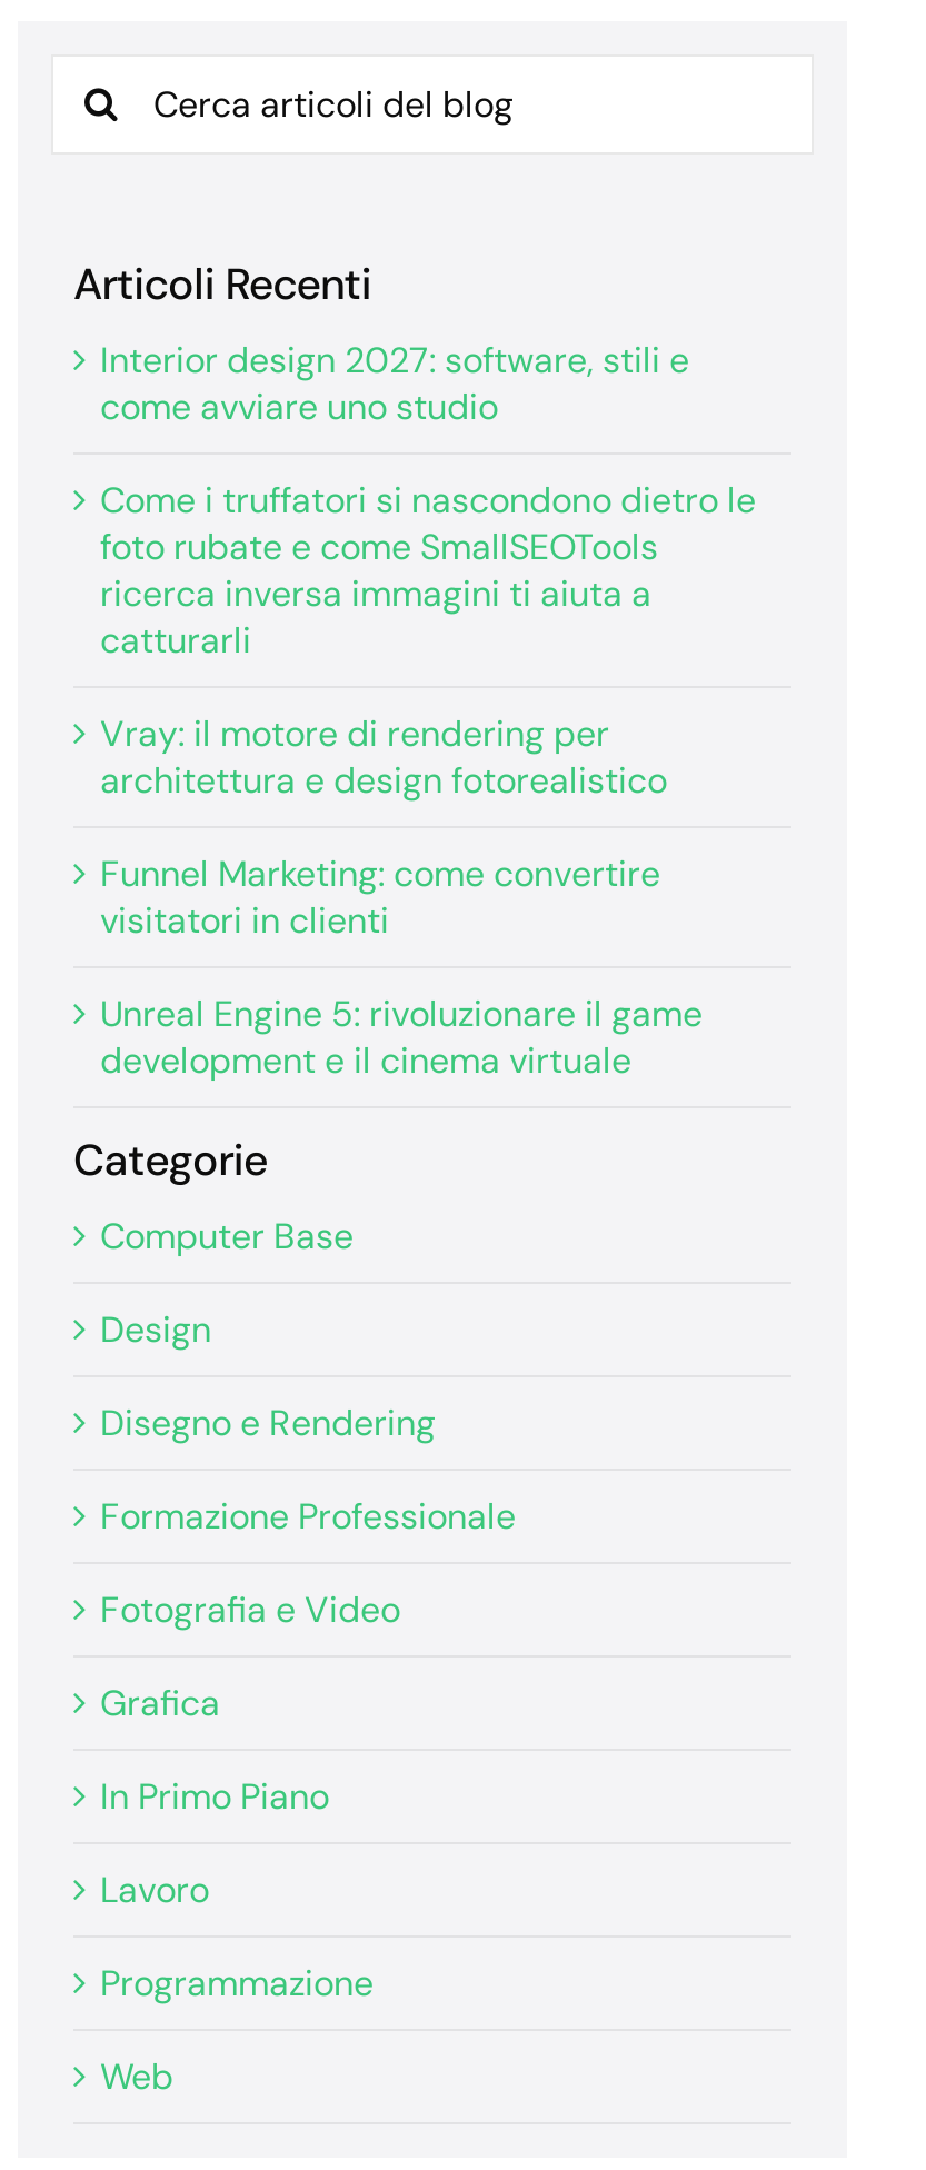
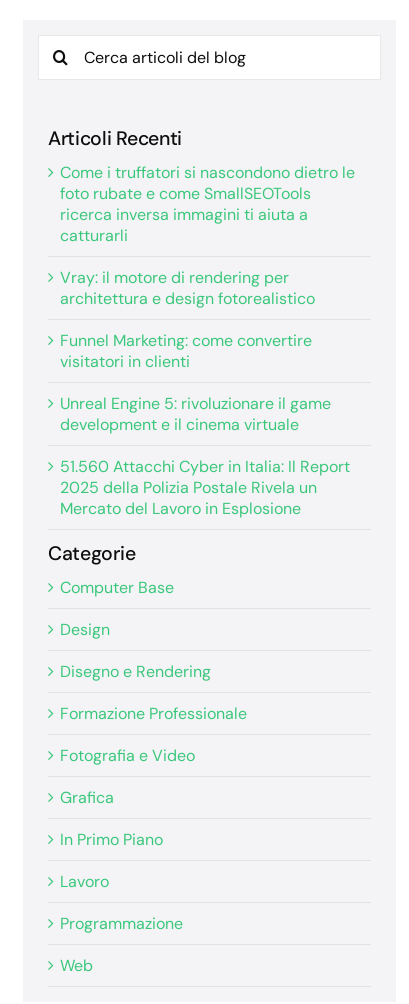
[100,337,689,431] Interior design 2027: software, stili e | come avviare uno studio -> none
moved [100,477,756,1084] -> [60,162,355,435]: Come i truffatori si nascondono dietro le | foto rubate e come SmallSEOTools | ricerca inversa immagini ti aiuta a | ... | Unreal Engine 5: rivoluzionare il game | development e il cinema virtuale
none -> [60,456,350,519] 51.560 Attacchi Cyber in Italia: Il Report | 2025 della Polizia Postale Rivela un | Mercato del Lavoro in Esplosione

